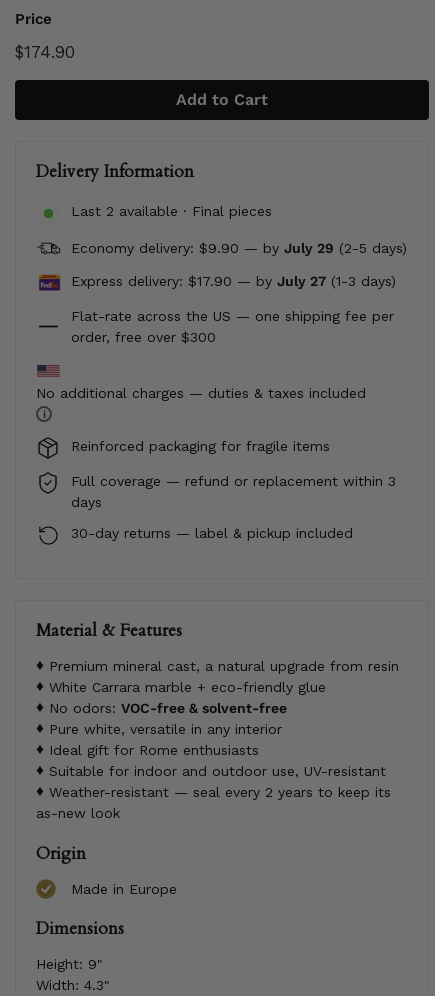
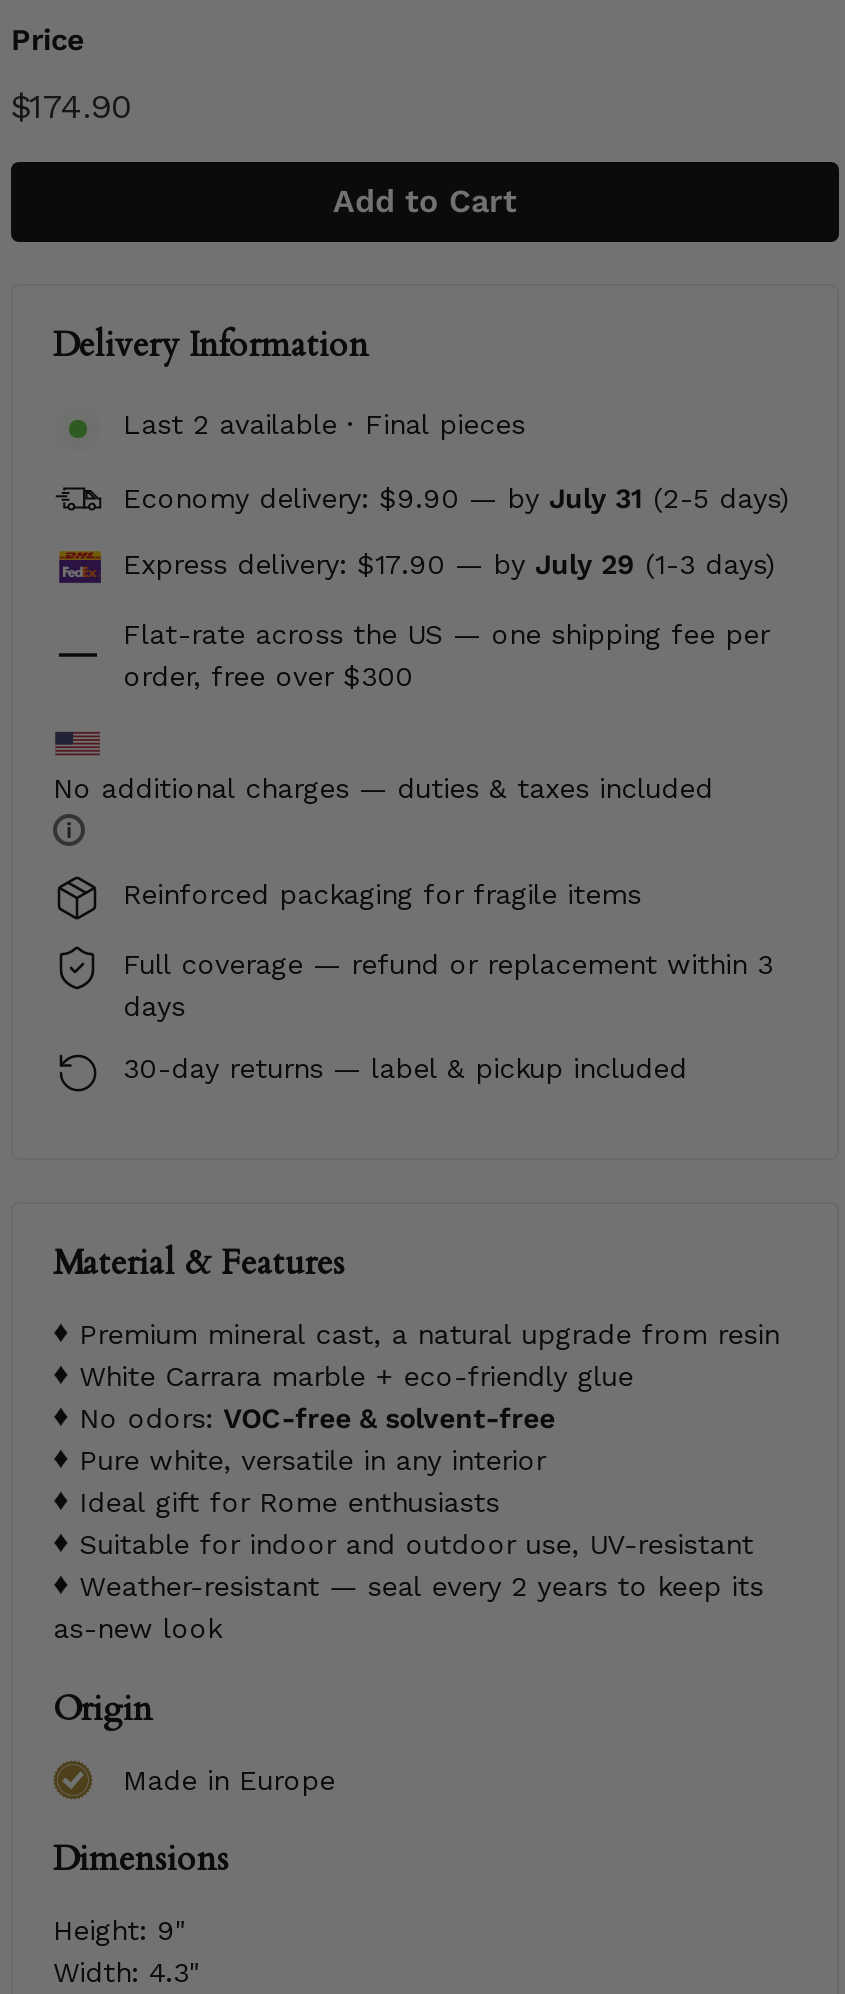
[71,239,407,255] Economy delivery: $9.90 — by July 29 (2-5 days) -> [123,481,789,513] Economy delivery: $9.90 — by July 31 (2-5 days)
[71,272,396,288] Express delivery: $17.90 — by July 27 (1-3 days) -> [123,547,775,579] Express delivery: $17.90 — by July 29 (1-3 days)

